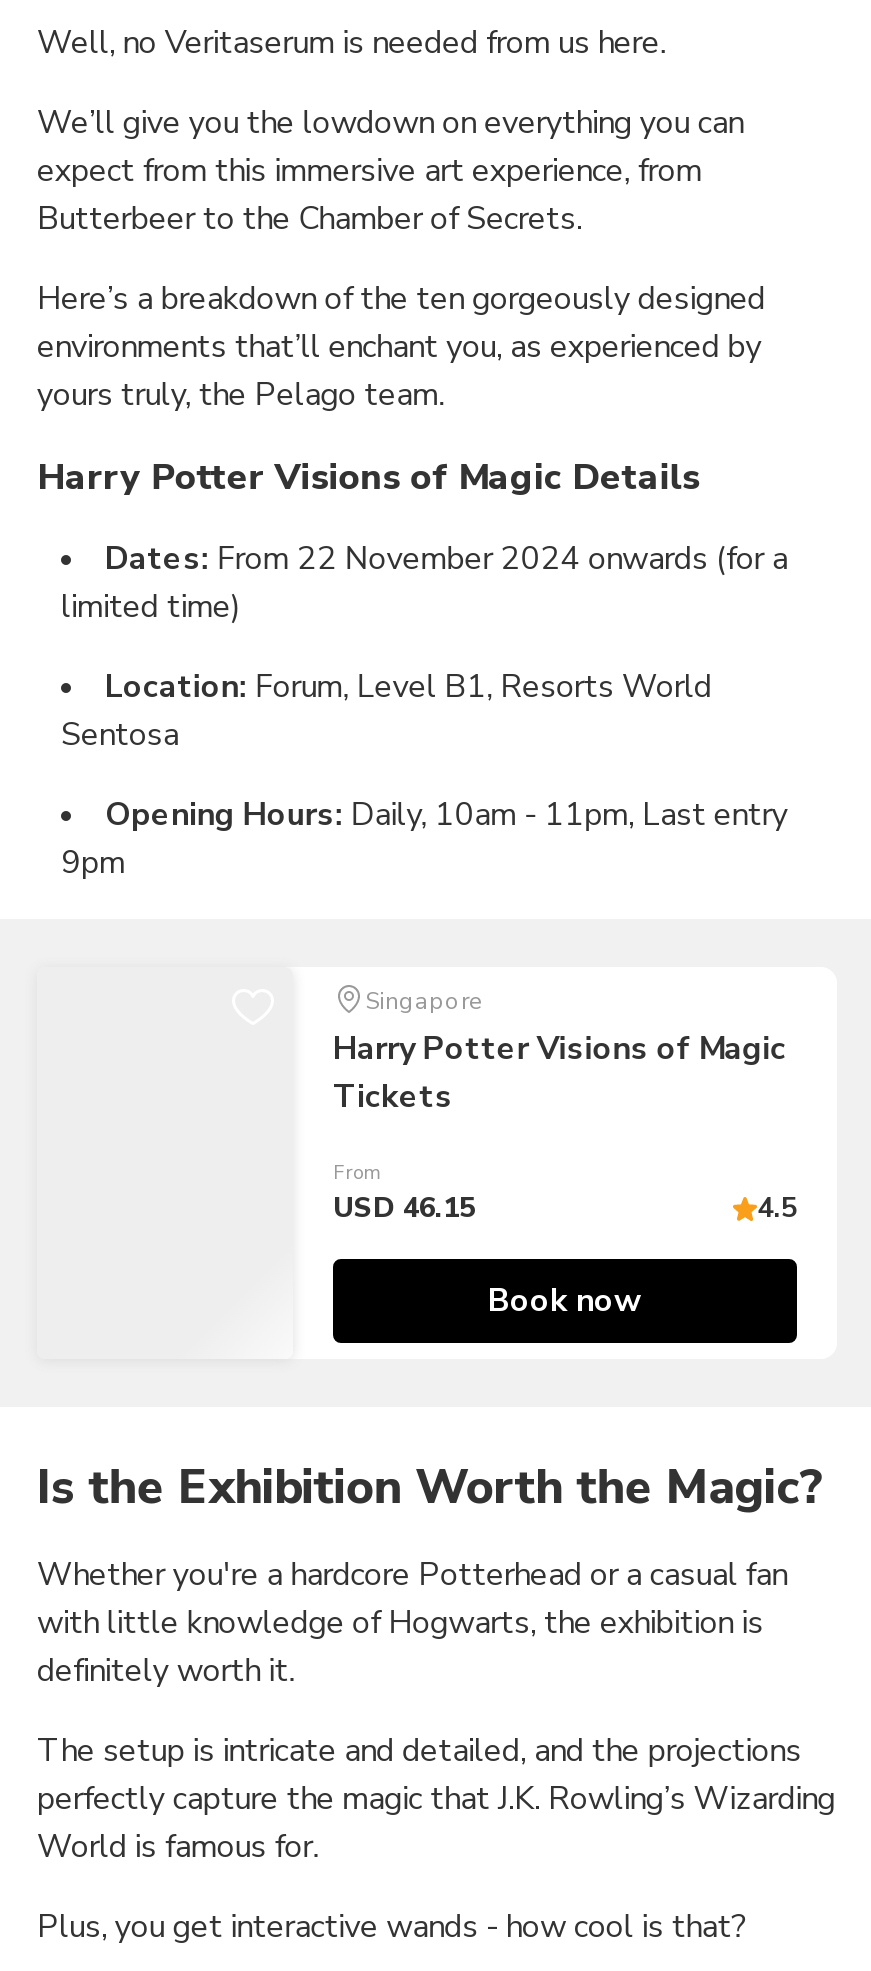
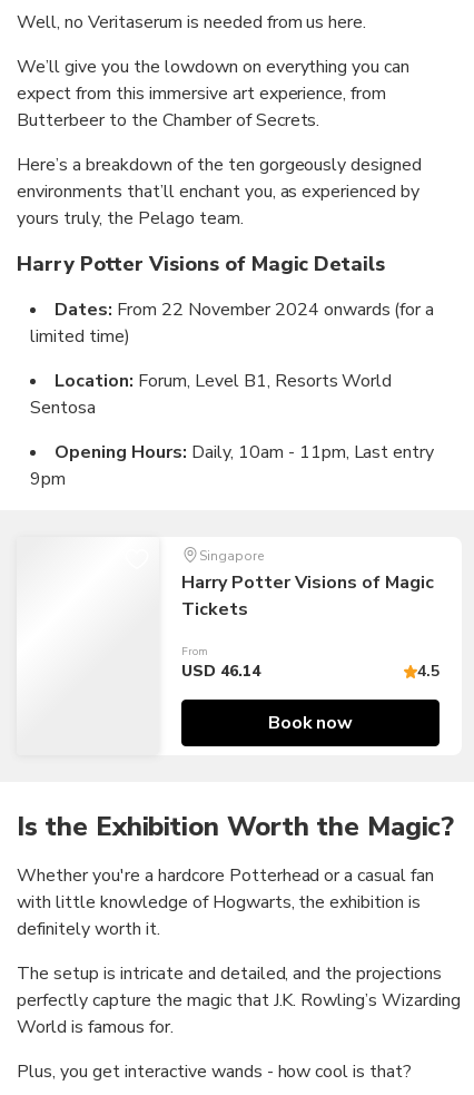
[333,1189,475,1227] USD 46.15 -> [181,661,260,682] USD 46.14

